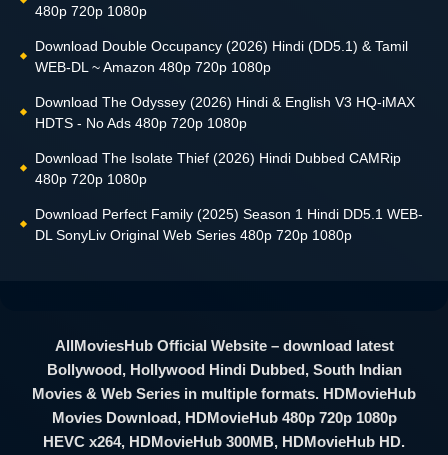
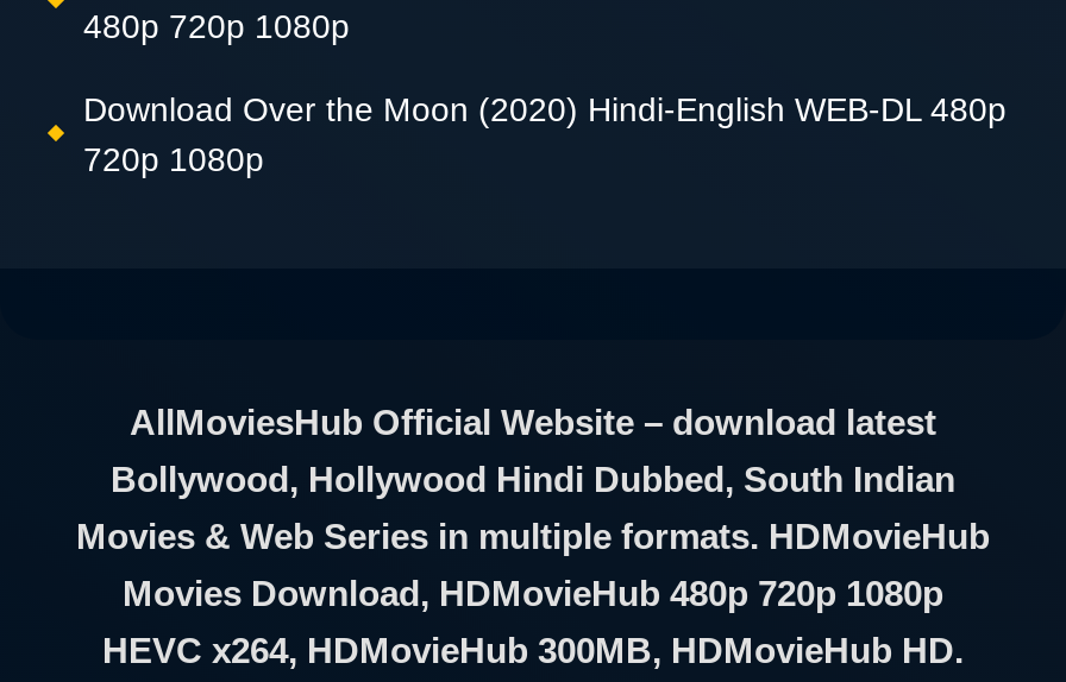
[35,38,423,243] Download Double Occupancy (2026) Hindi (DD5.1) & Tamil | WEB-DL ~ Amazon 480p 720p 1080p | Download The Odyssey (2026) Hindi & English V3 HQ-iMAX | HDTS - No Ads 480p 720p 1080p | Download The Isolate Thief (2026) Hindi Dubbed CAMRip | 480p 720p 1080p | Download Perfect Family (2025) Season 1 Hindi DD5.1 WEB- | DL SonyLiv Original Web Series 480p 720p 1080p -> [83,91,1007,179] Download Over the Moon (2020) Hindi-English WEB-DL 480p | 720p 1080p

